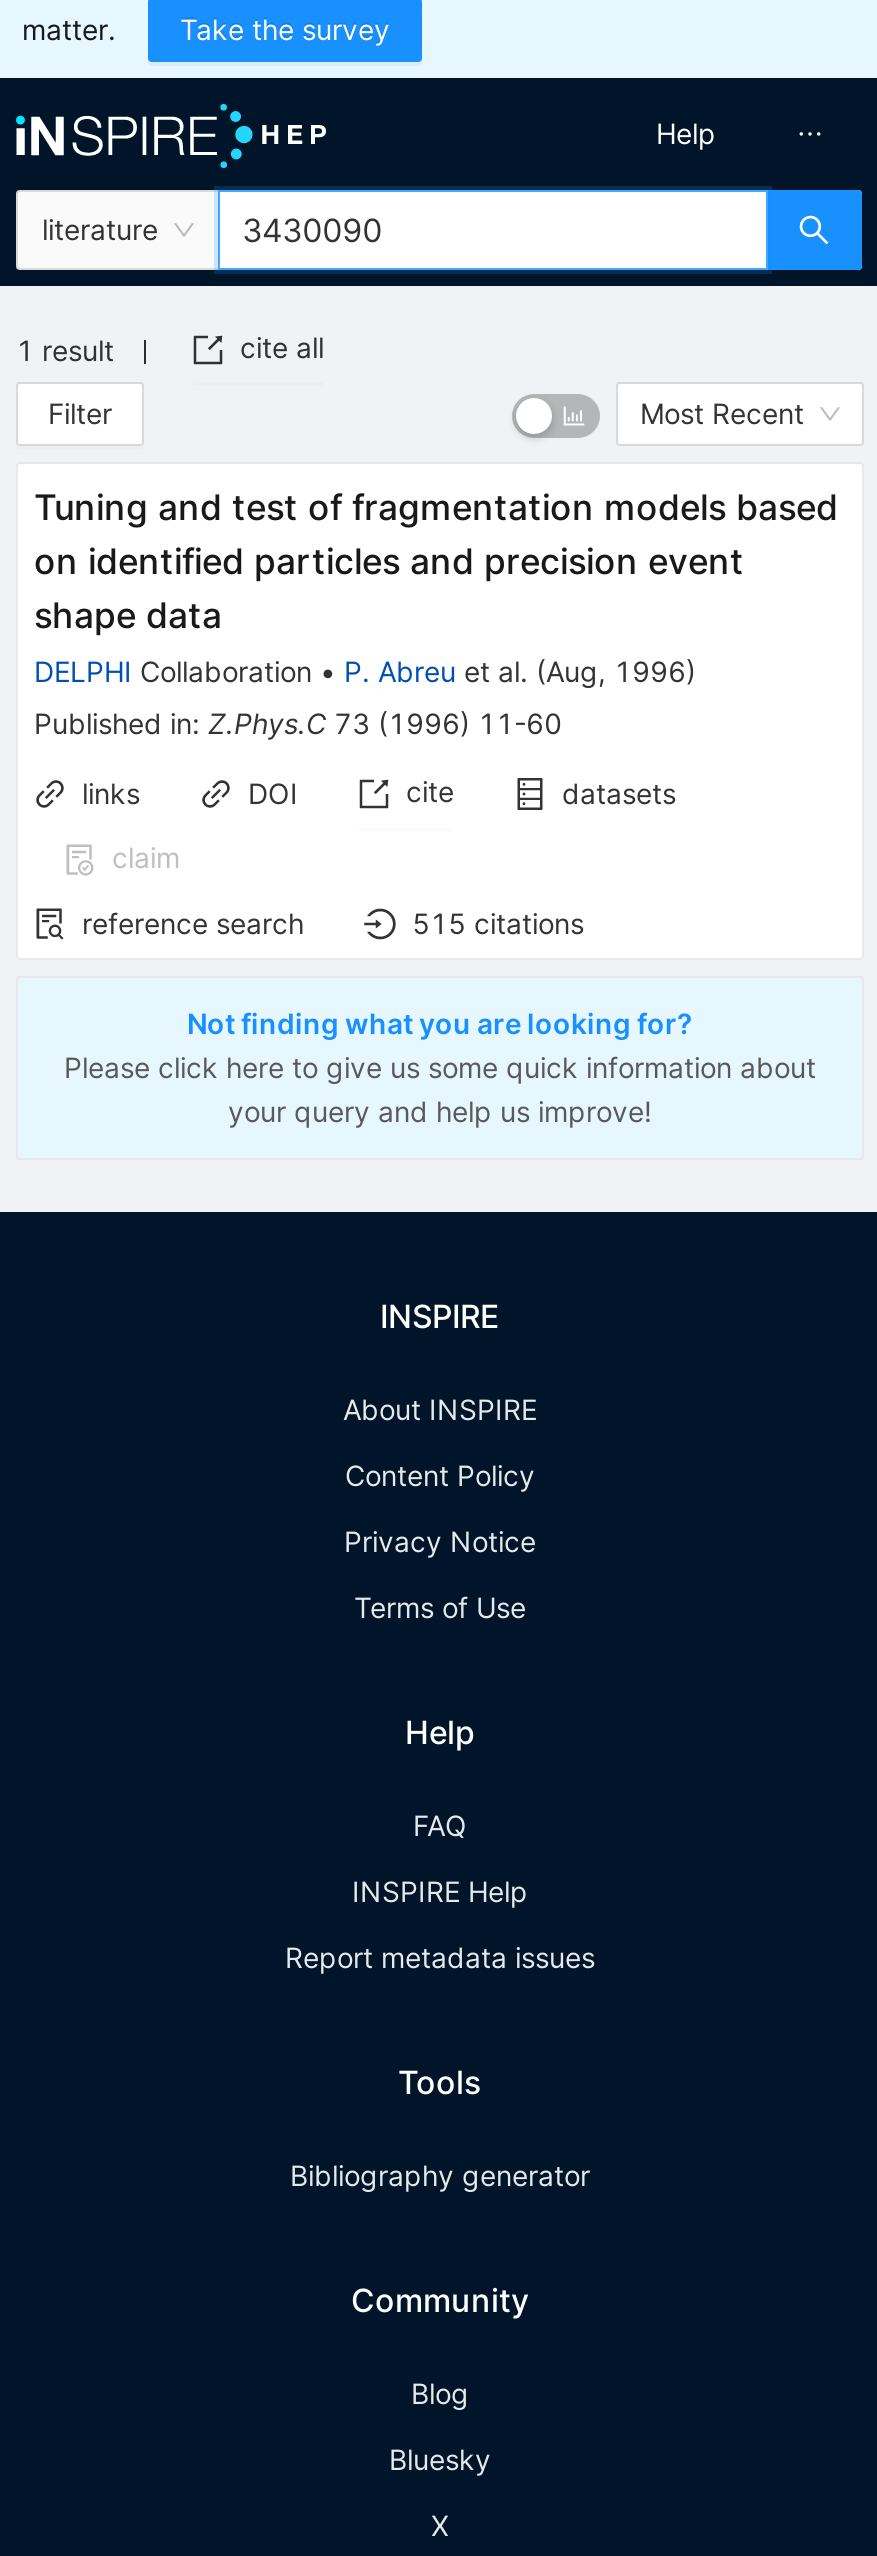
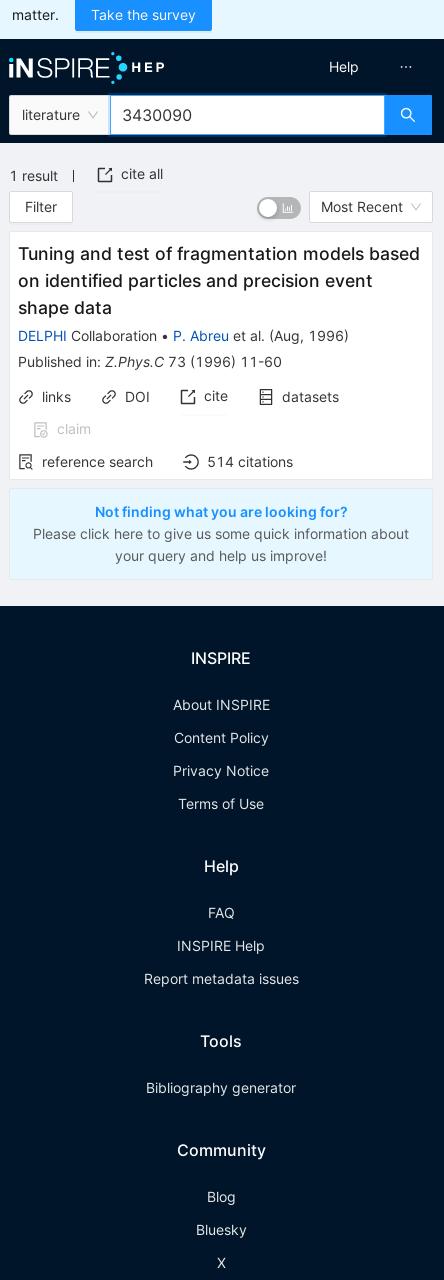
[412,906,584,940] 515 citations -> [207,453,293,470] 514 citations

